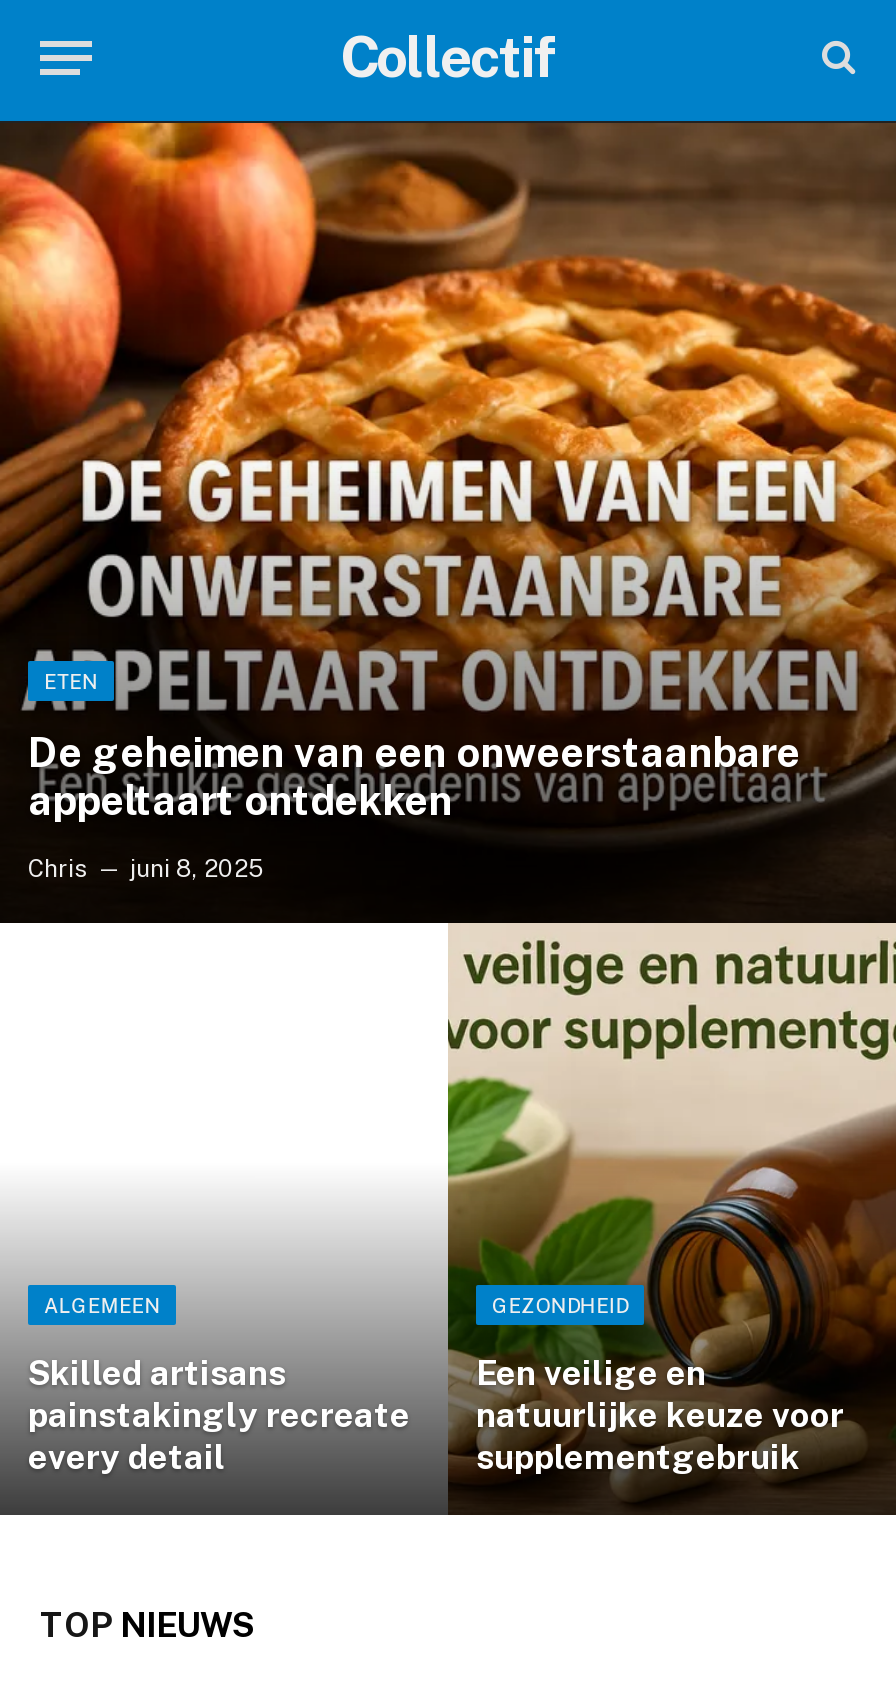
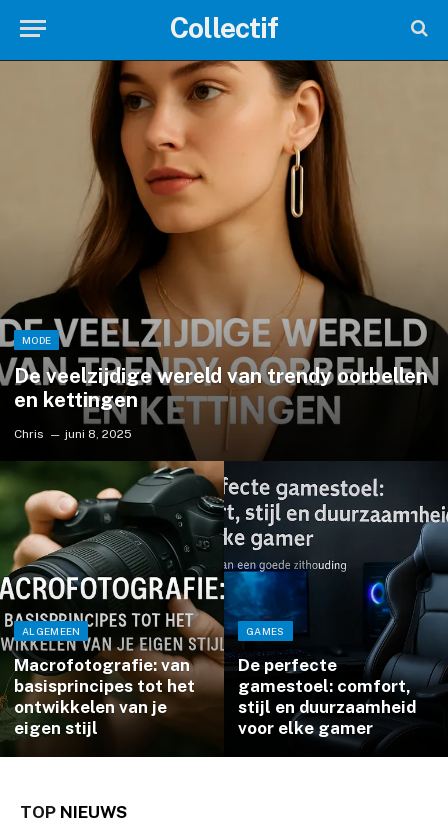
[6,121,890,779] [image] | ETEN -> [3,60,445,388] [image] | MODE
[6,729,890,1515] [image] | De geheimen van een onweerstaanbare | appeltaart ontdekken -> [3,364,445,756] [image] | De veelzijdige wereld van trendy oorbellen | en kettingen
moved [44,1292,161,1316] -> [22,625,80,637]: ALGEMEEN
[492,1292,628,1316] GEZONDHEID -> [246,625,284,637] GAMES
[28,1352,410,1476] Skilled artisans | painstakingly recreate | every detail -> [14,655,195,738] Macrofotografie: van | basisprincipes tot het | ontwikkelen van je | eigen stijl
[476,1352,844,1476] Een veilige en | natuurlijke keuze voor | supplementgebruik -> [238,655,416,738] De perfecte | gamestoel: comfort, | stijl en duurzaamheid | voor elke gamer

